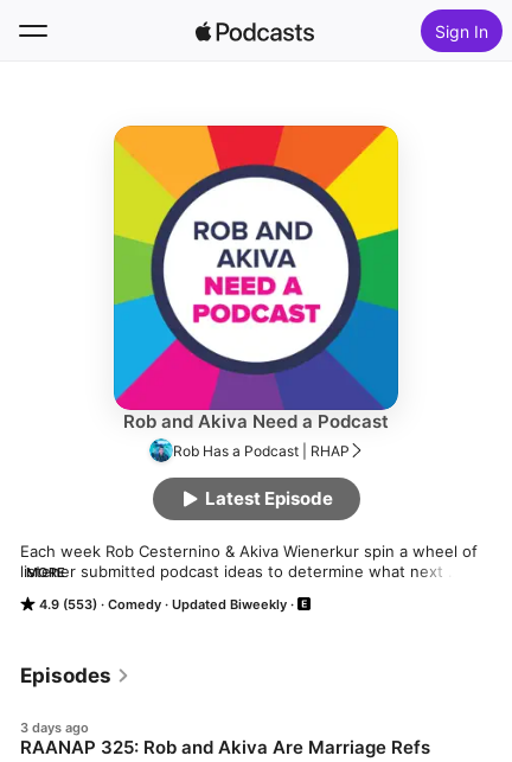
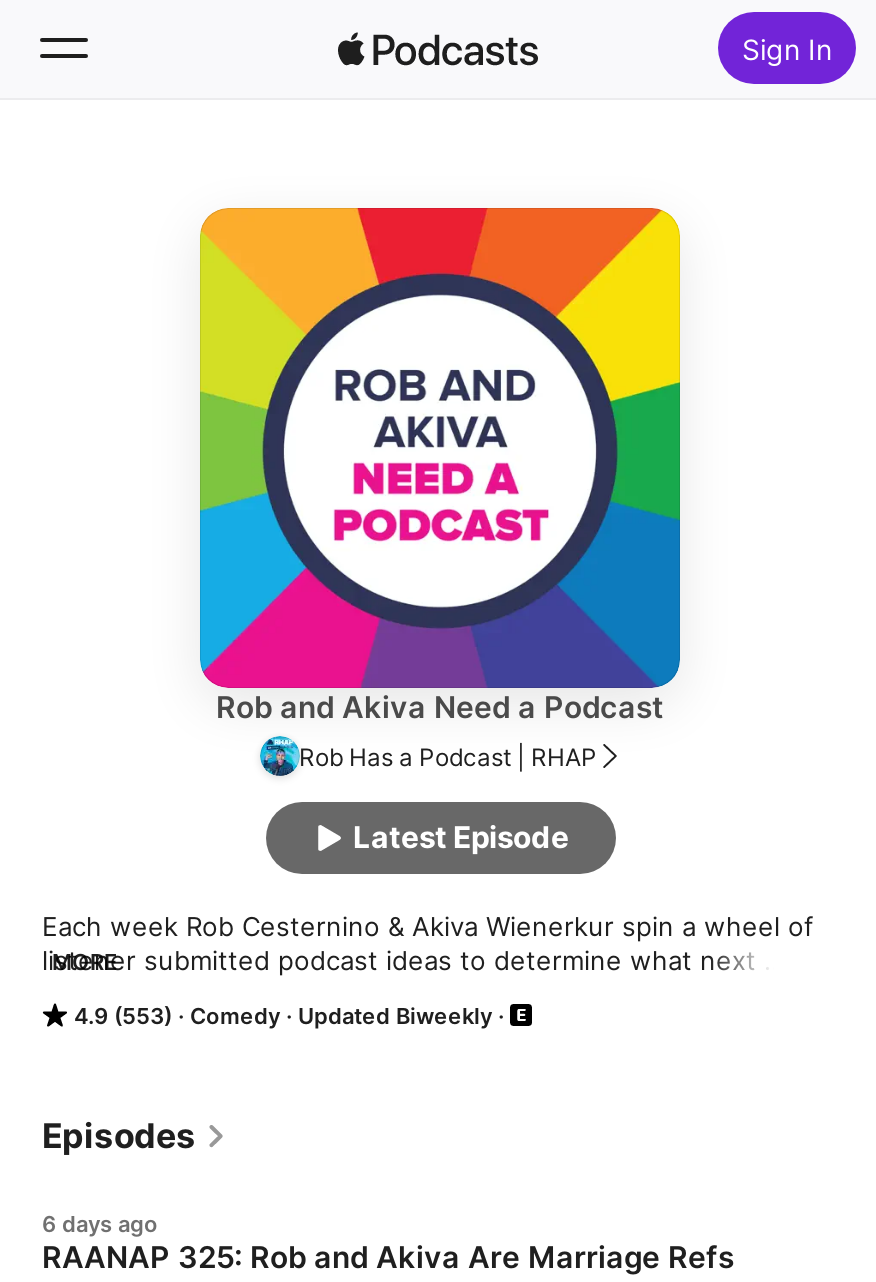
[20,719,89,736] 3 days ago -> [42,1210,158,1238] 6 days ago

